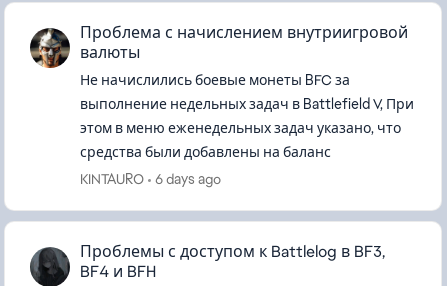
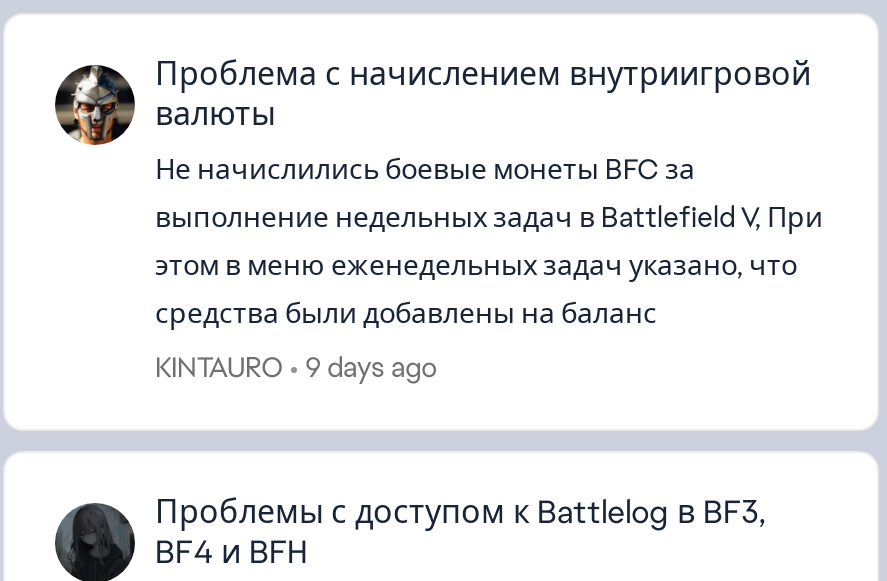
[80,170,221,188] KINTAURO 6 days ago -> [155,349,437,385] KINTAURO 9 days ago

